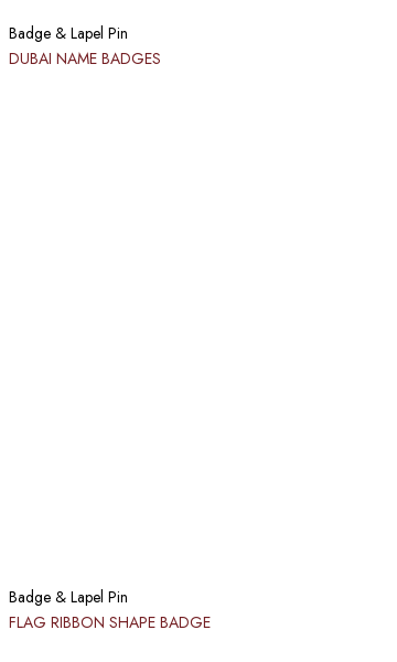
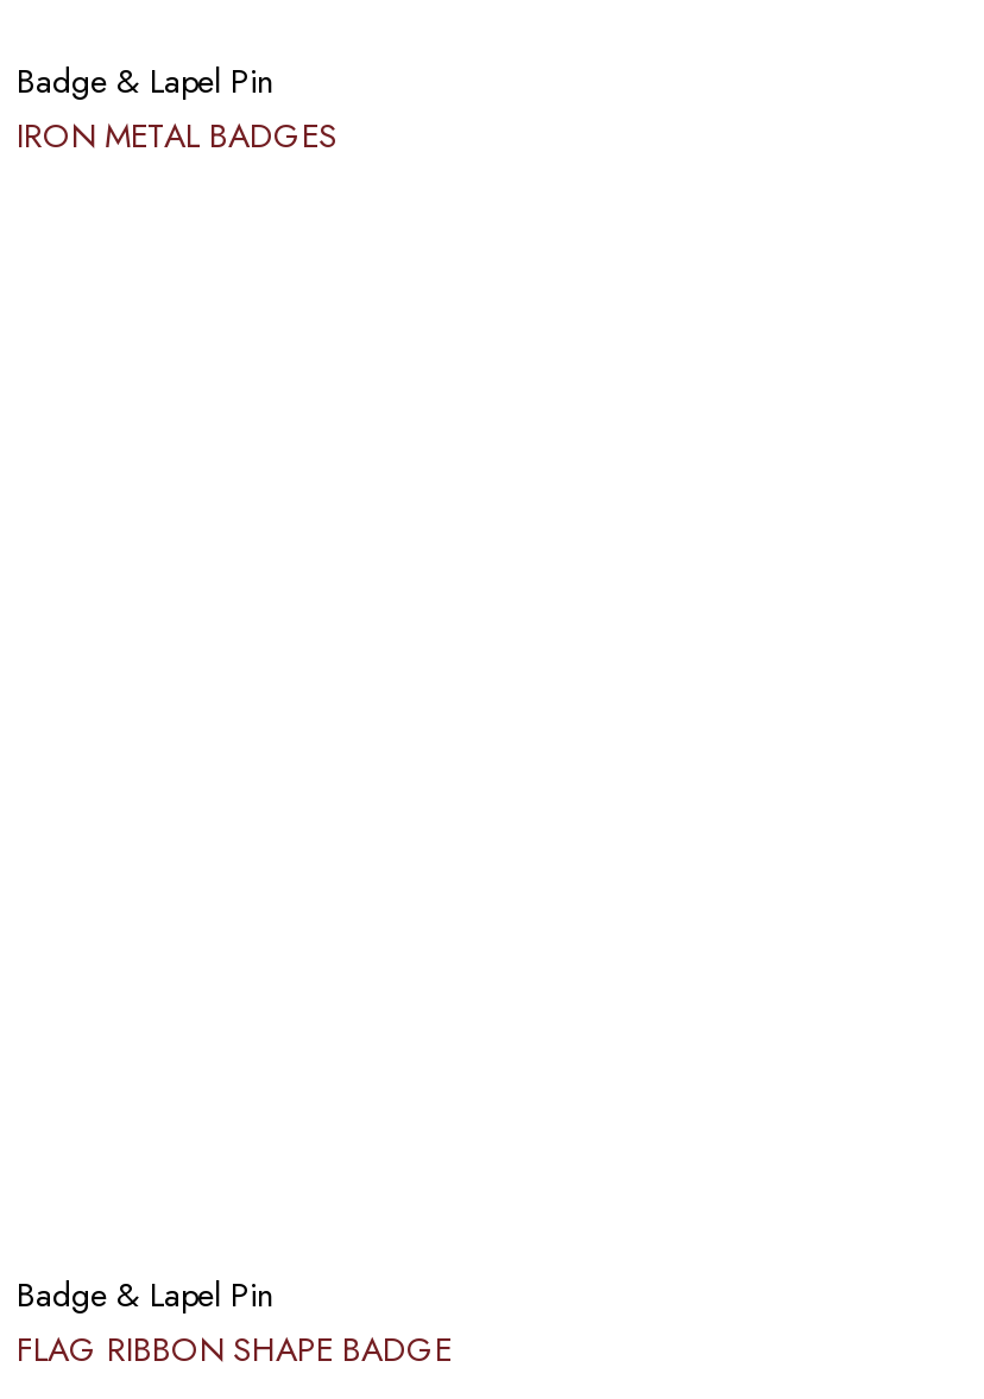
[9,47,161,70] DUBAI NAME BADGES -> [17,112,338,159] IRON METAL BADGES

